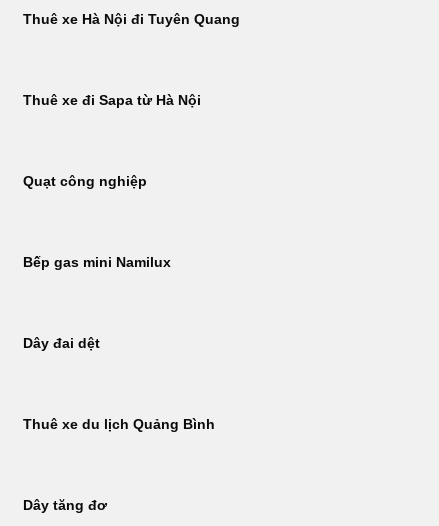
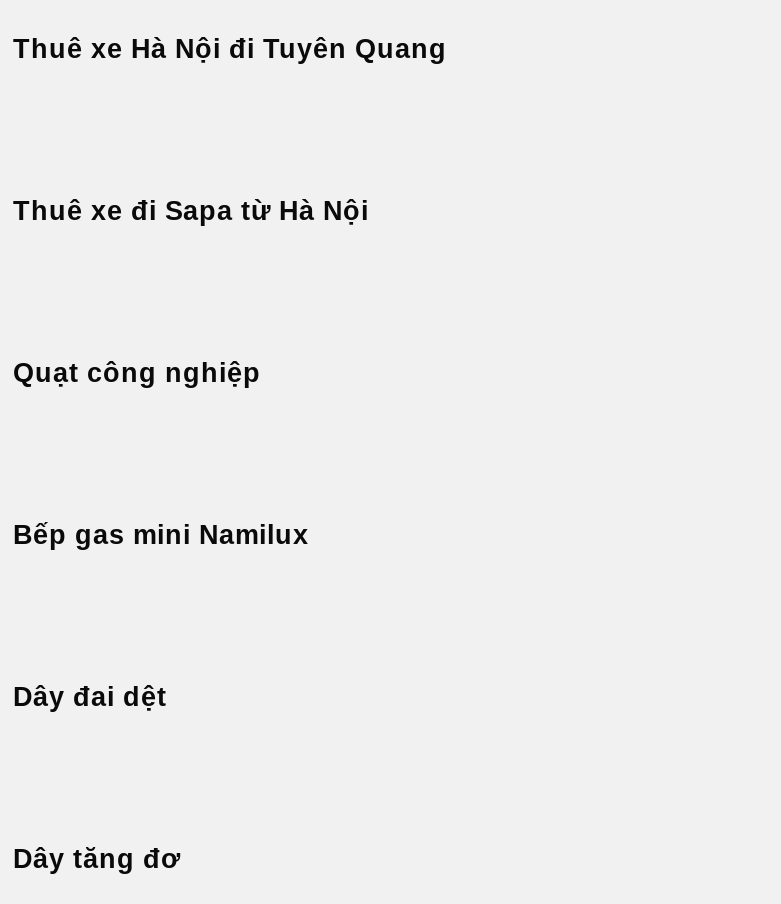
[23,417,215,432] Thuê xe du lịch Quảng Bình -> none

